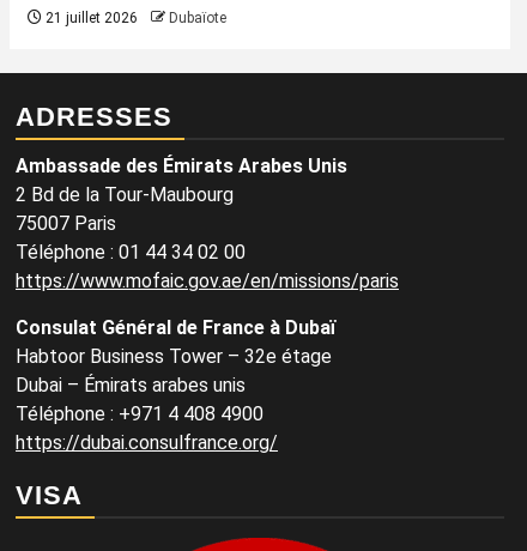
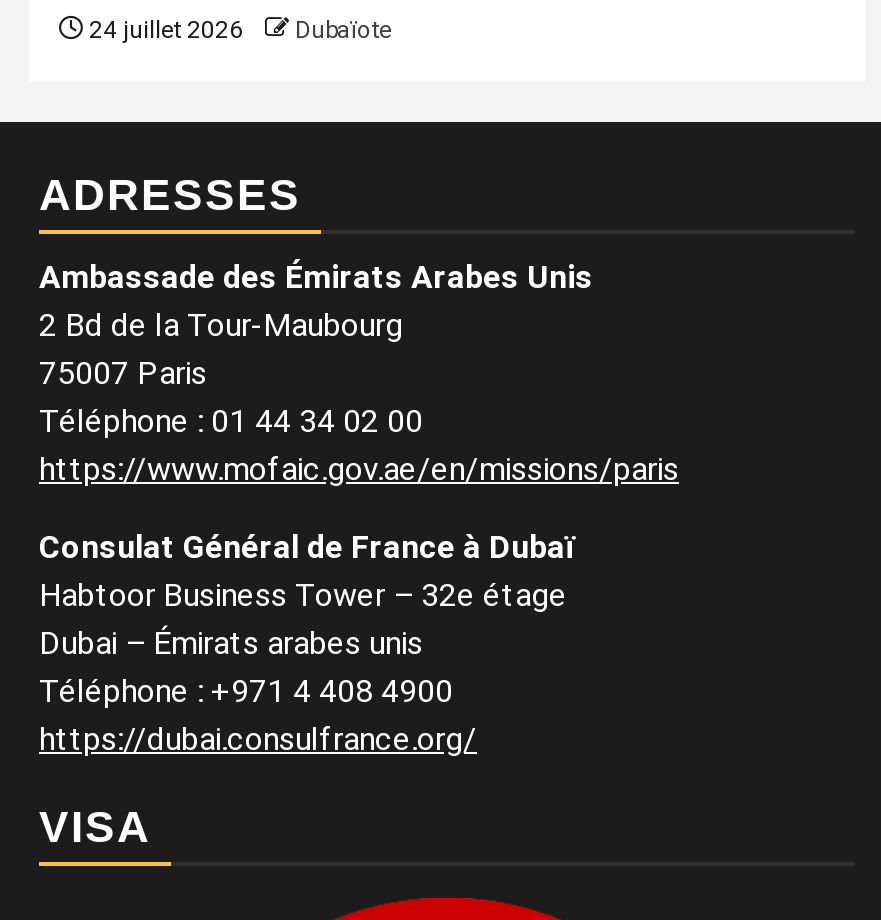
[42,10,226,26] 21 juillet 2026 Dubaïote -> [83,16,391,44] 24 juillet 2026 Dubaïote

